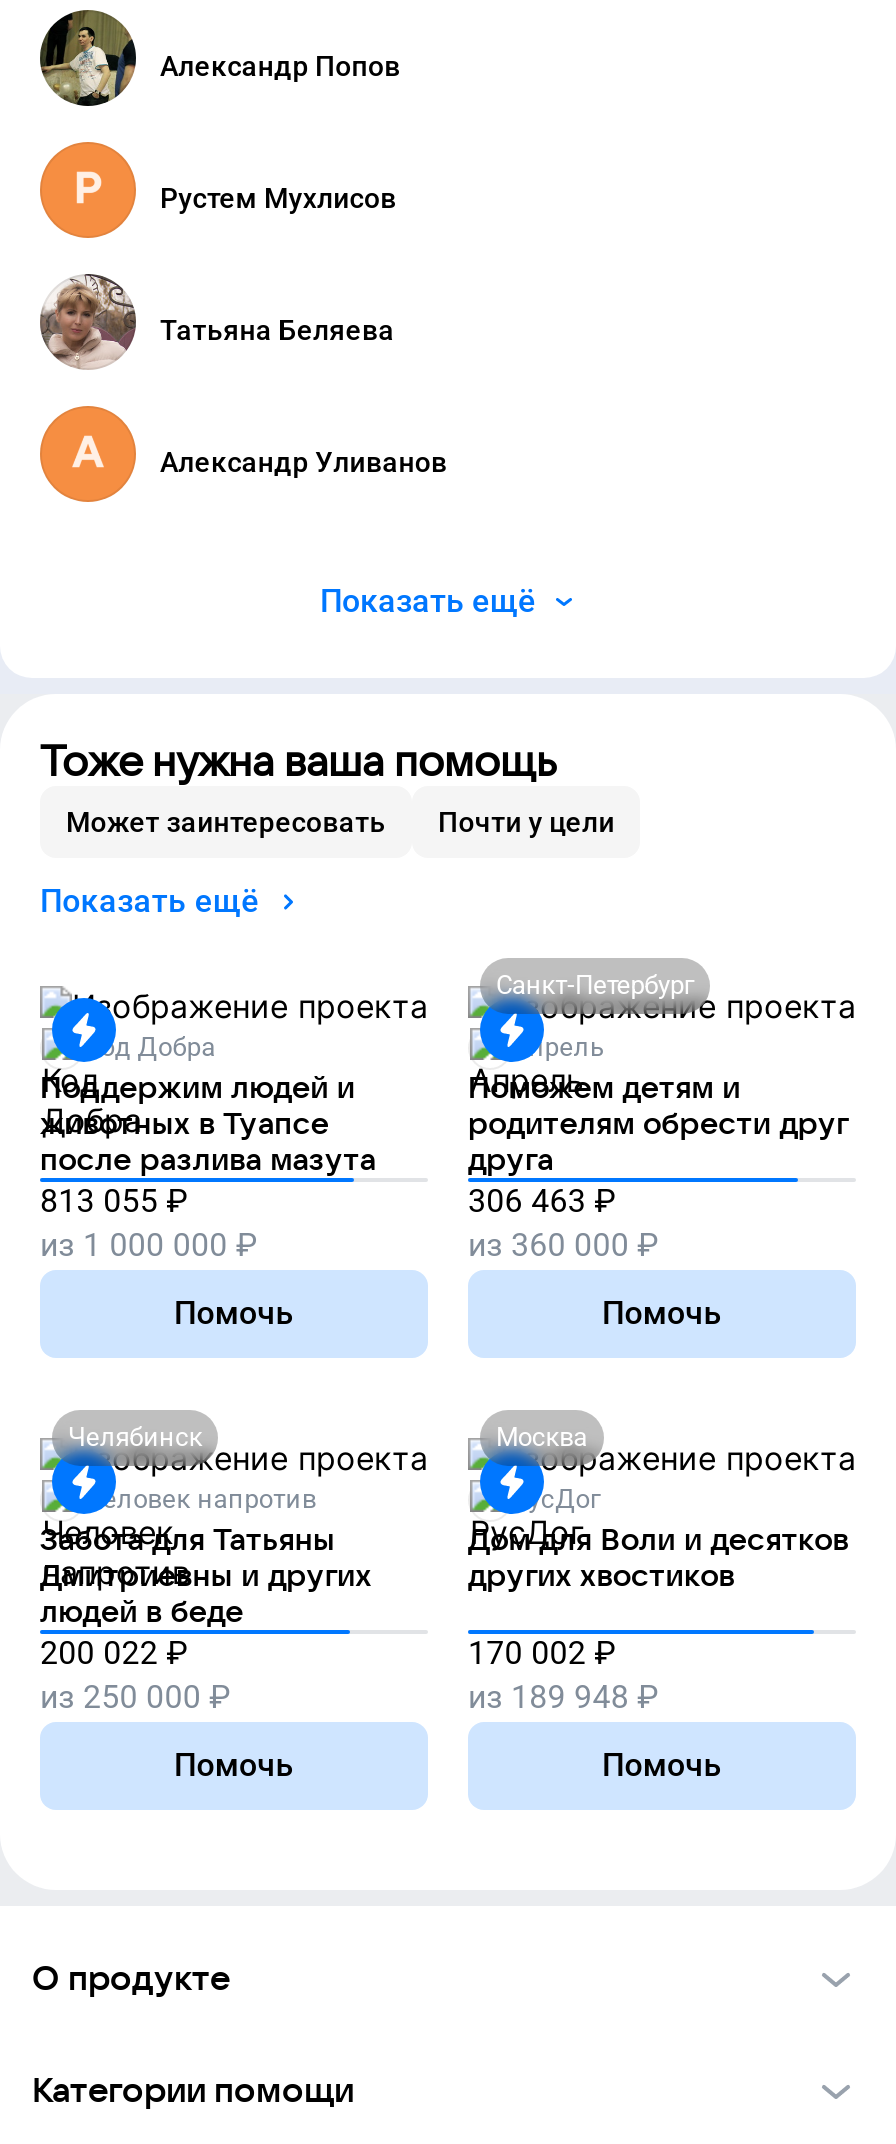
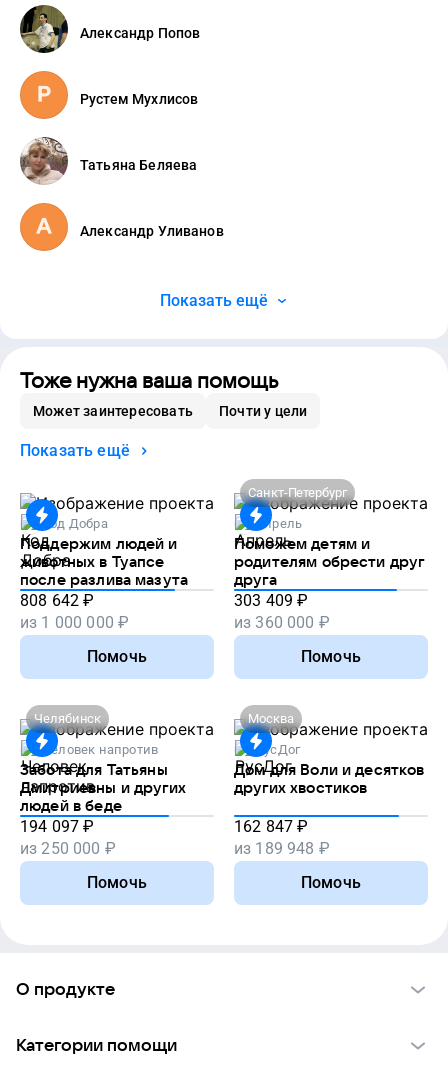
[40,1182,189,1220] 813 055 ₽ -> [20,591,94,610] 808 642 ₽
[468,1182,617,1220] 306 463 ₽ -> [234,591,308,610] 303 409 ₽
[40,1634,189,1672] 200 022 ₽ -> [20,817,94,836] 194 097 ₽
[468,1634,617,1672] 170 002 ₽ -> [234,817,308,836] 162 847 ₽

